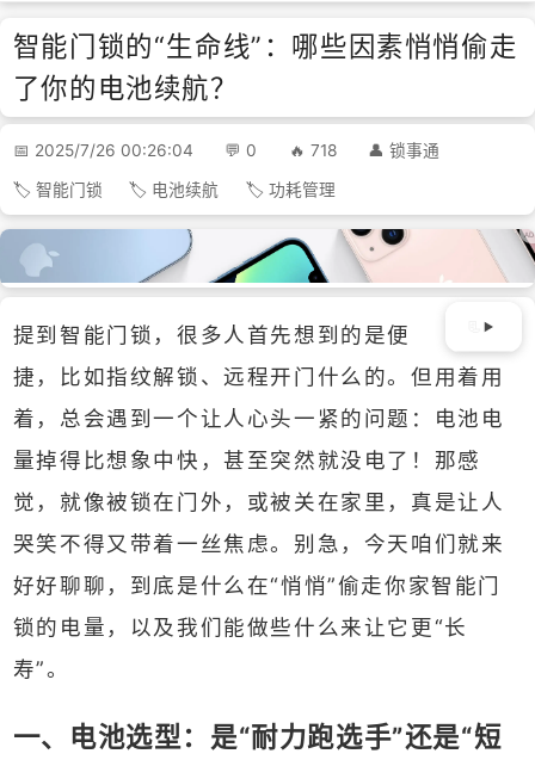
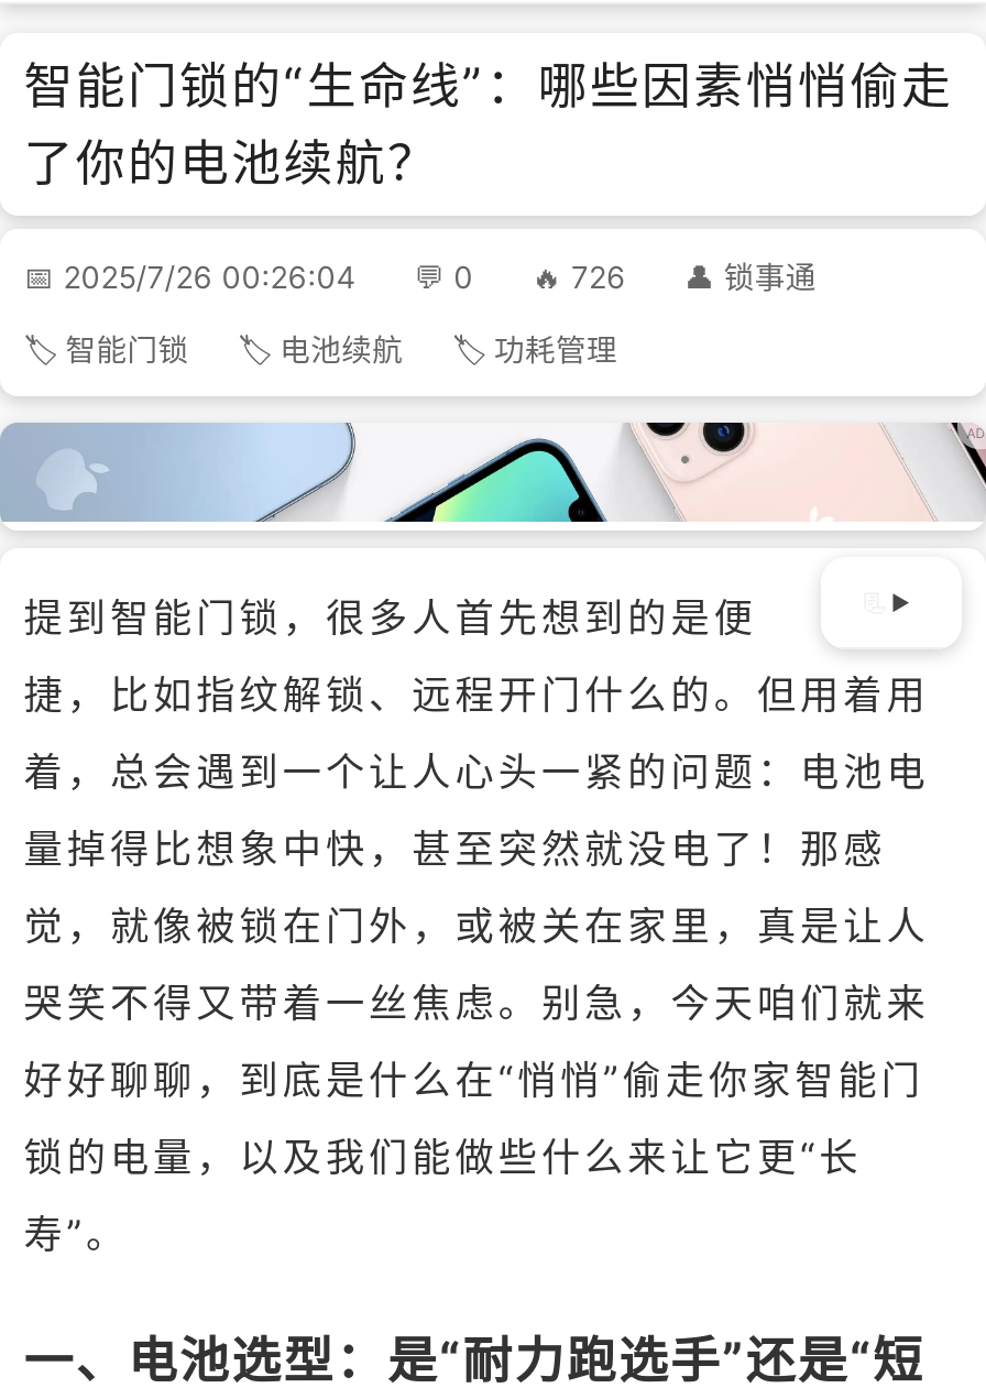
[310,141,336,160] 718 -> [571,260,626,295] 726

